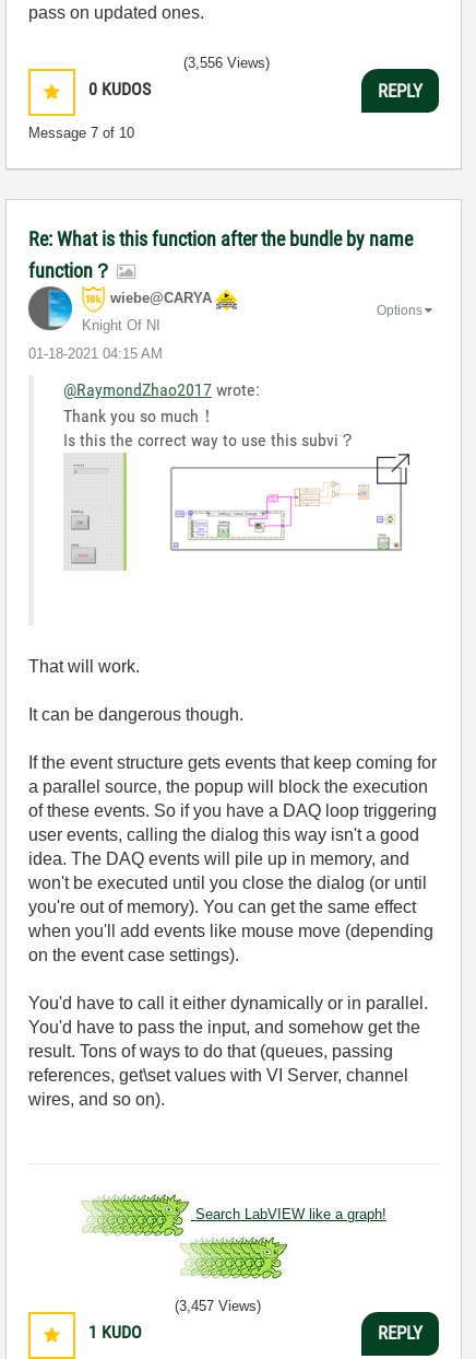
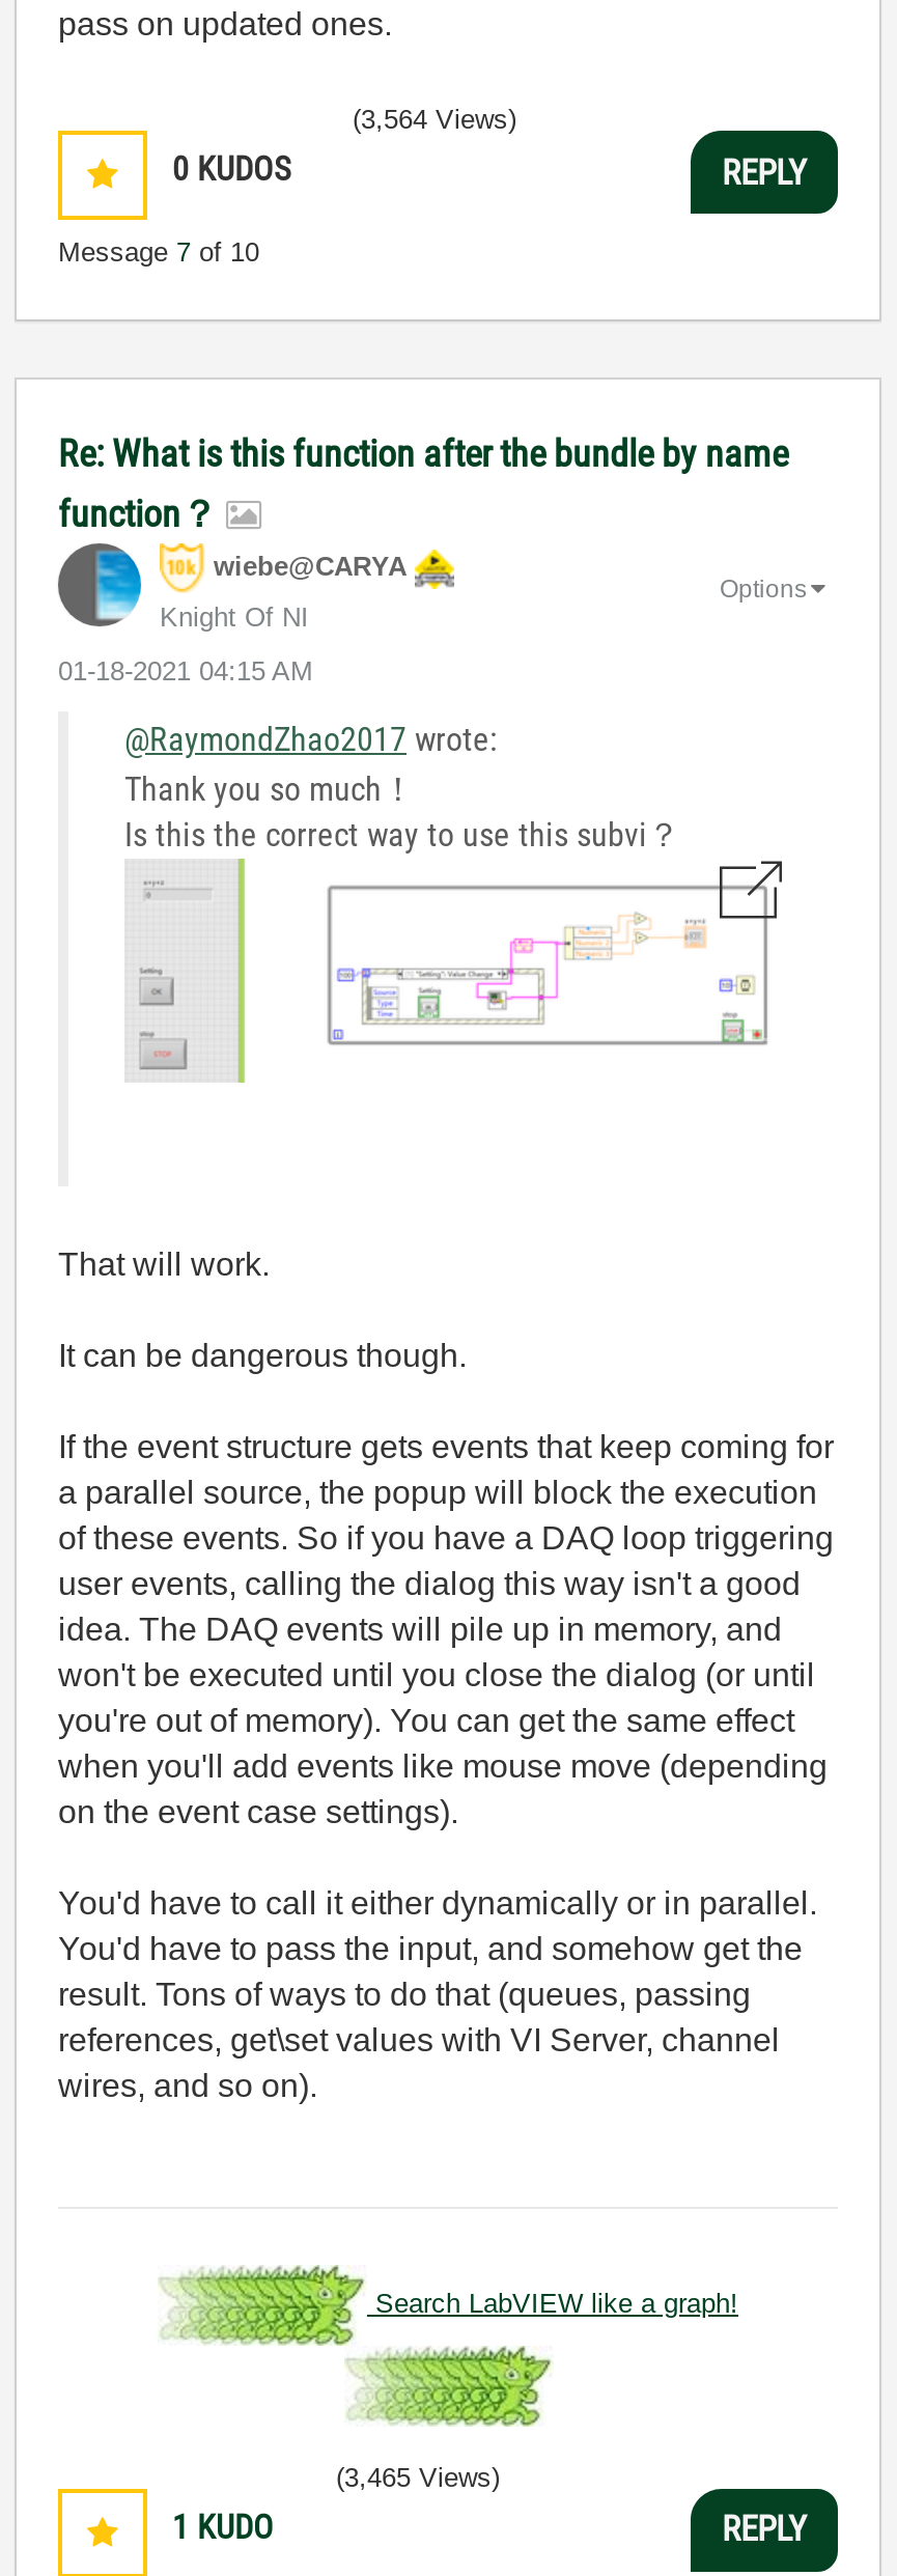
[183,55,270,72] (3,556 Views) -> [353,105,516,136] (3,564 Views)
[175,1297,261,1314] (3,457 Views) -> [336,2461,500,2492] (3,465 Views)

